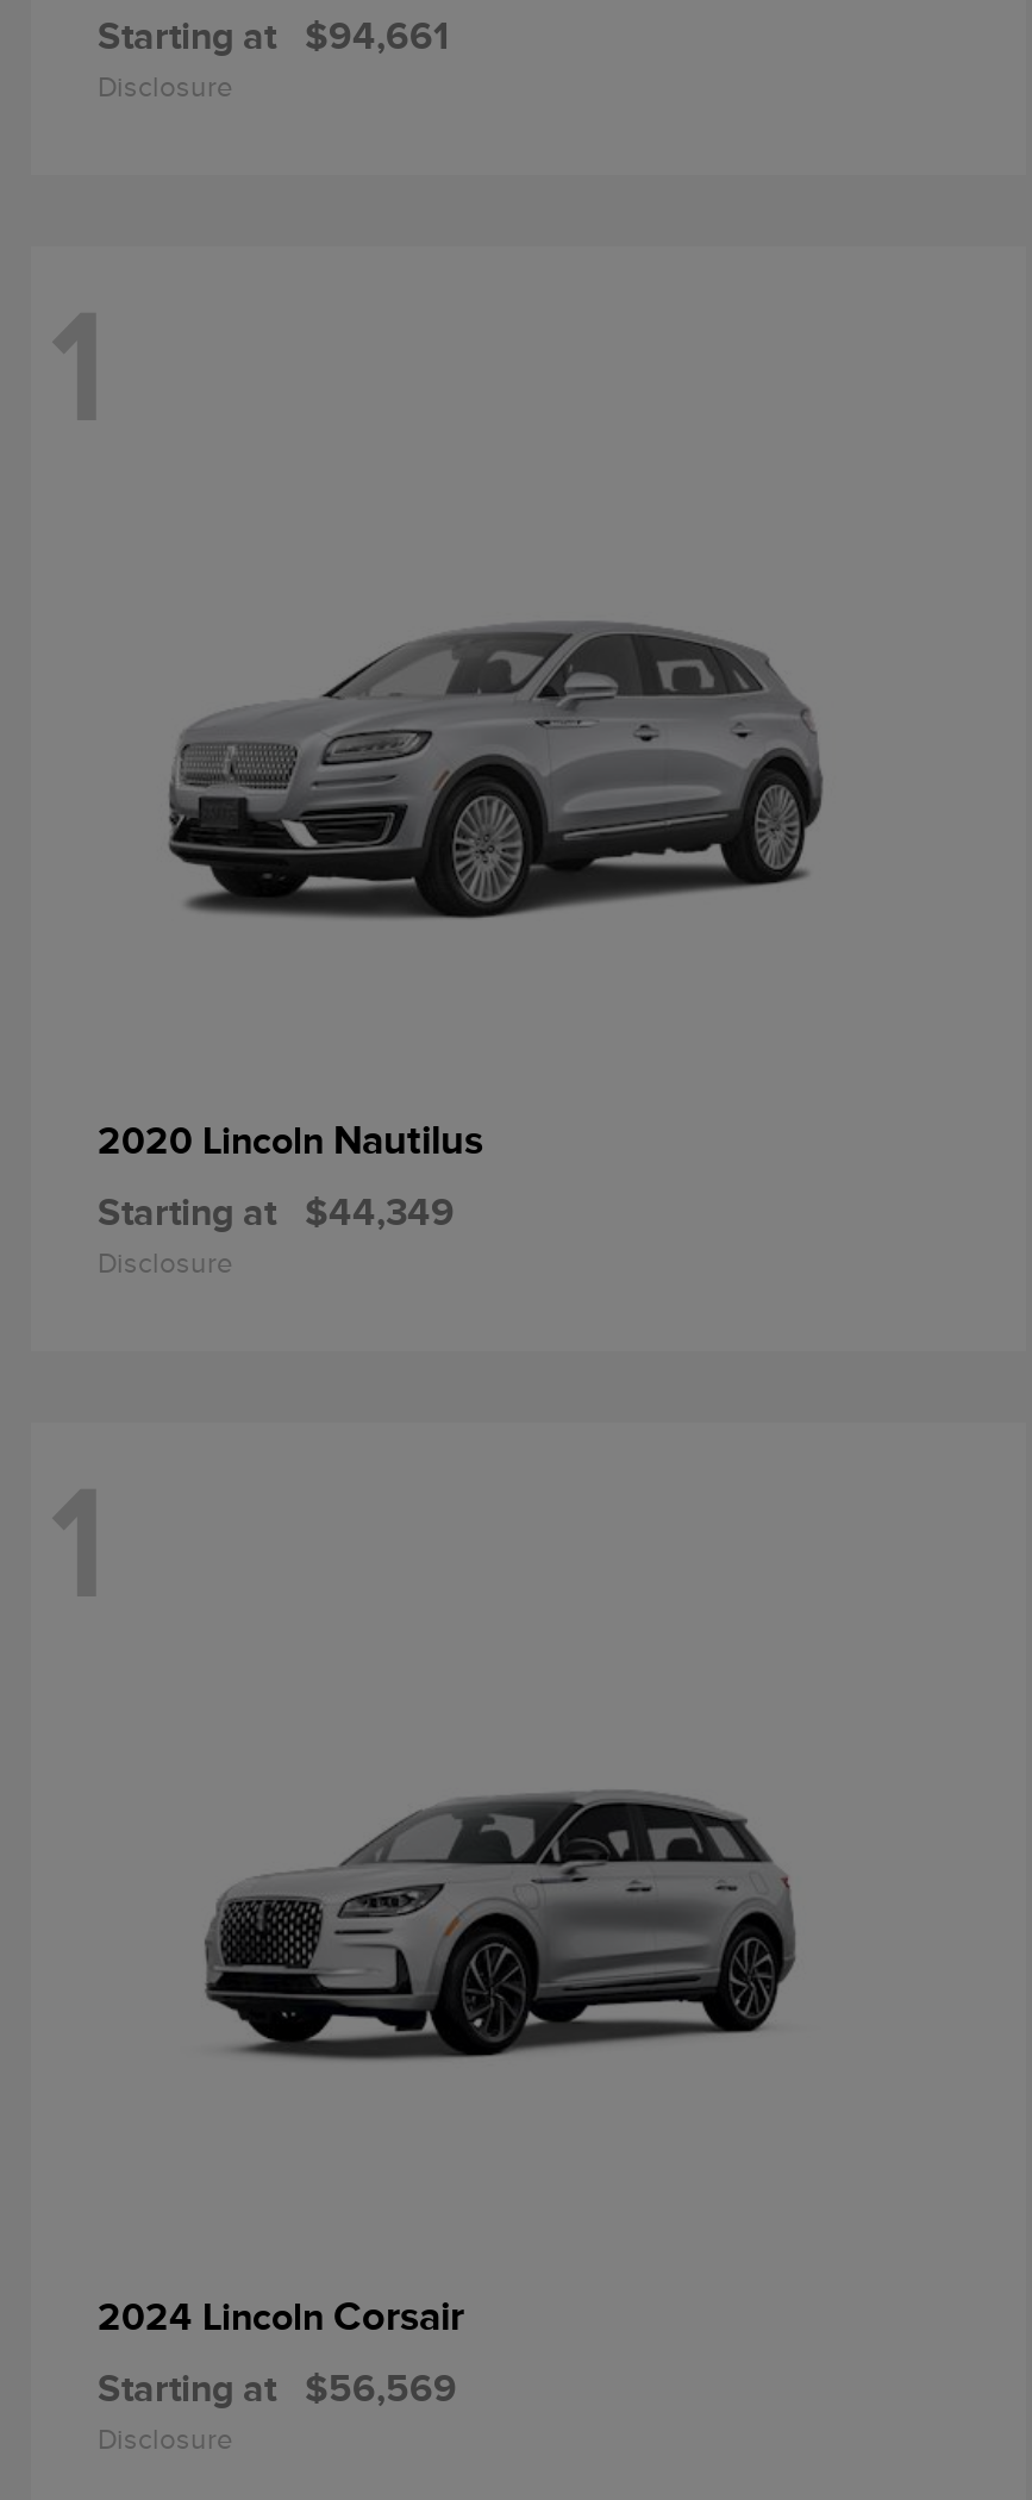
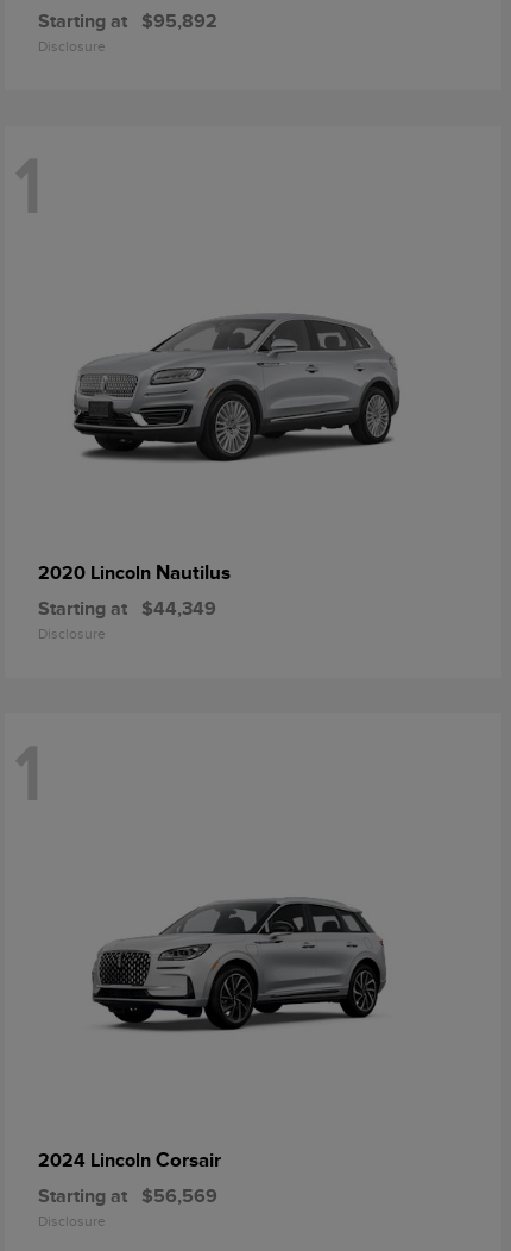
[98,15,450,57] Starting at $94,661 -> [38,10,217,32] Starting at $95,892

